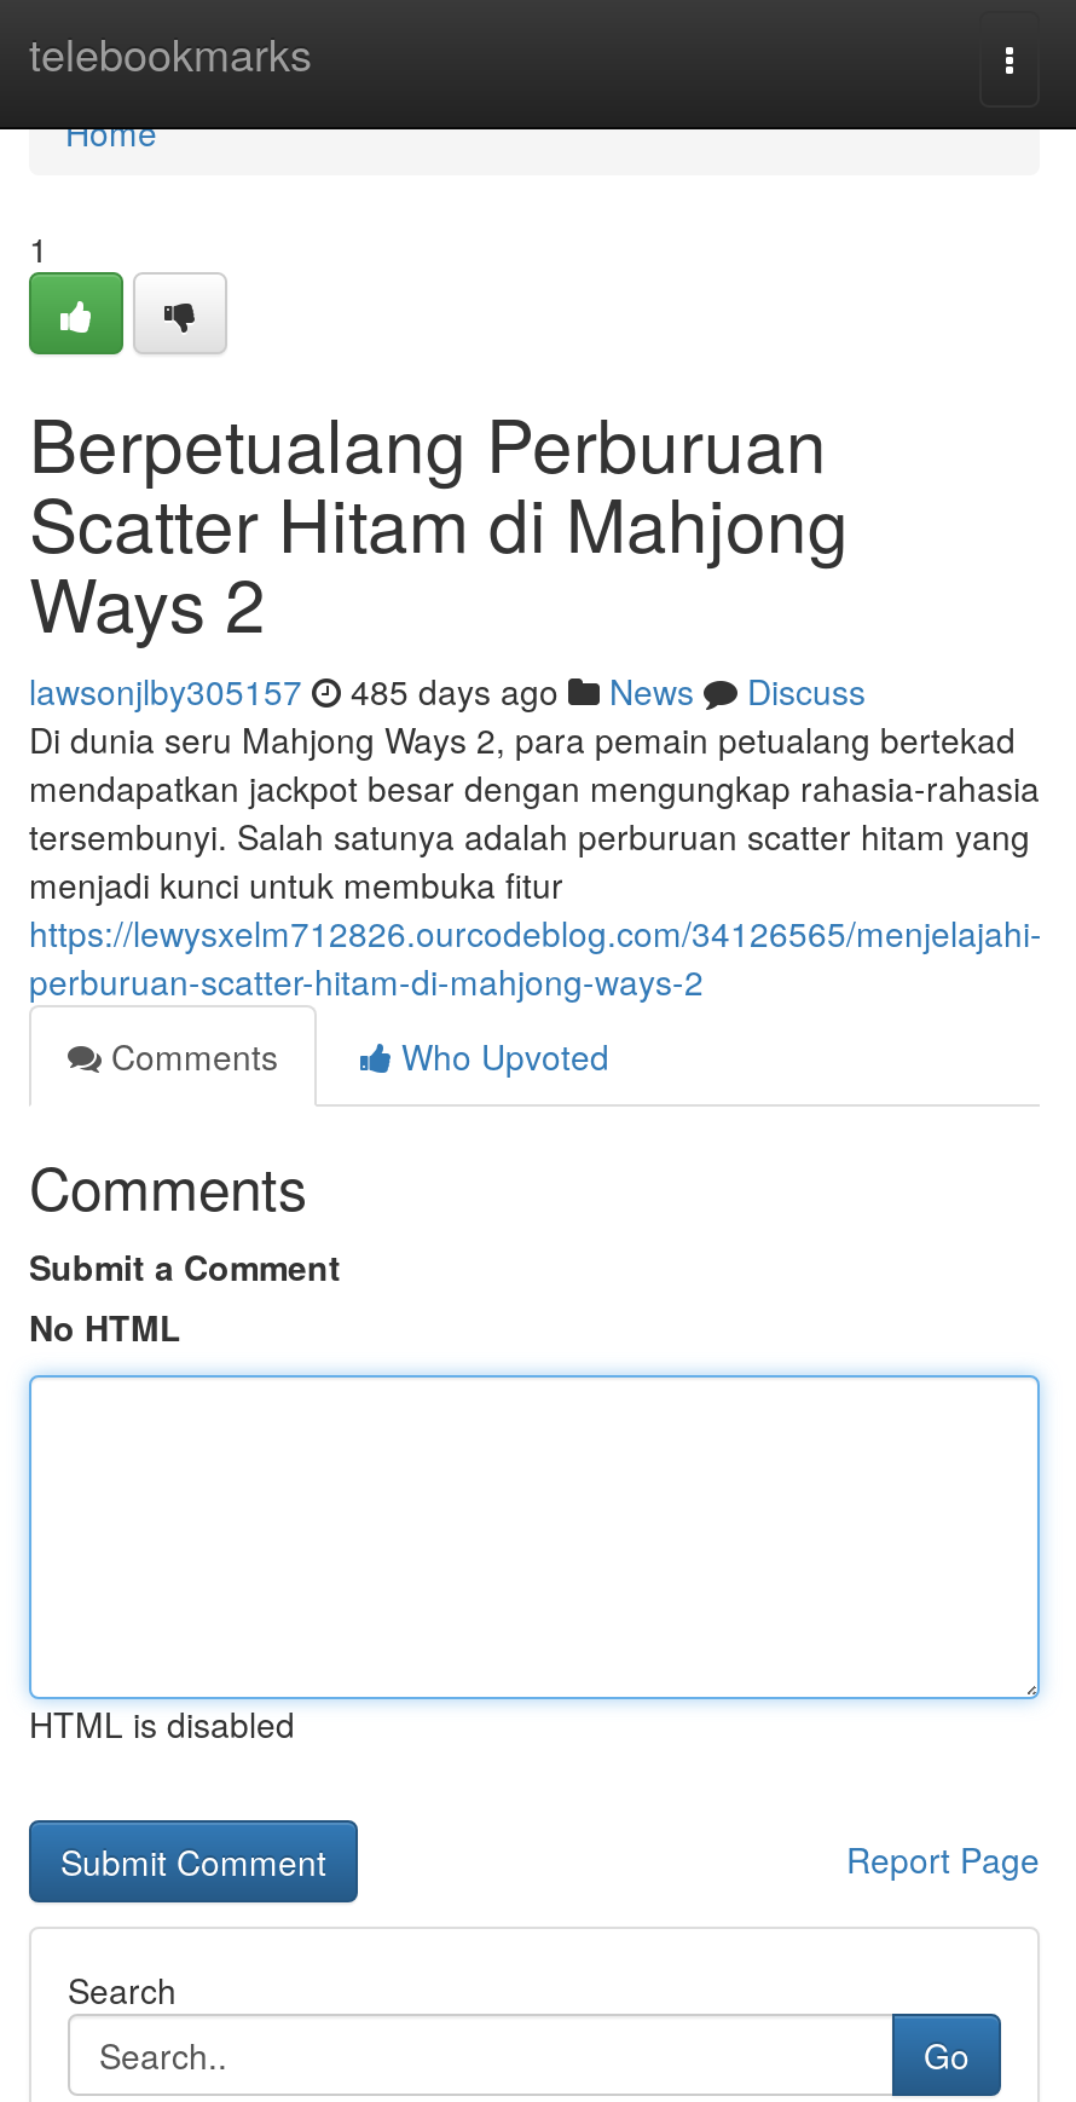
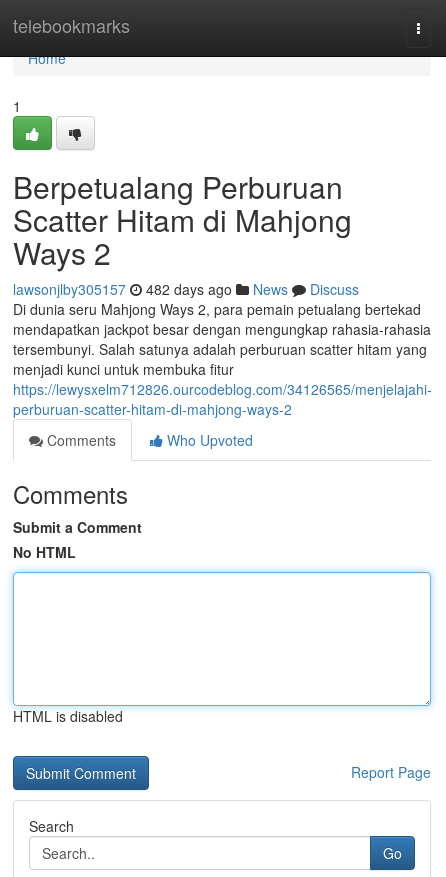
[29,666,866,715] lawsonjlby305157 485 days ago News Discuss -> [13,279,359,299] lawsonjlby305157 482 days ago News Discuss

